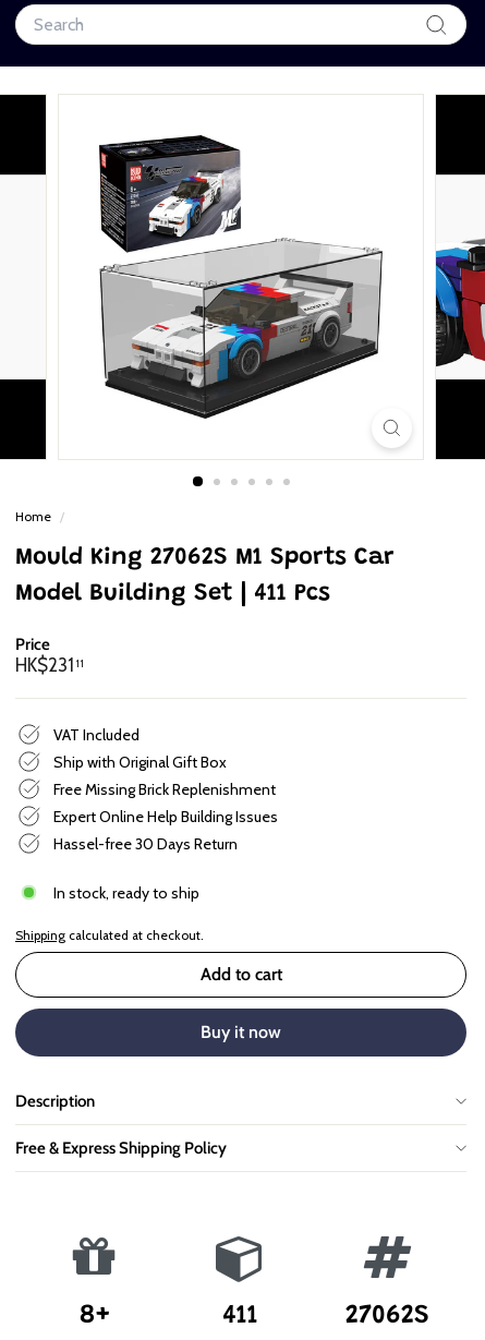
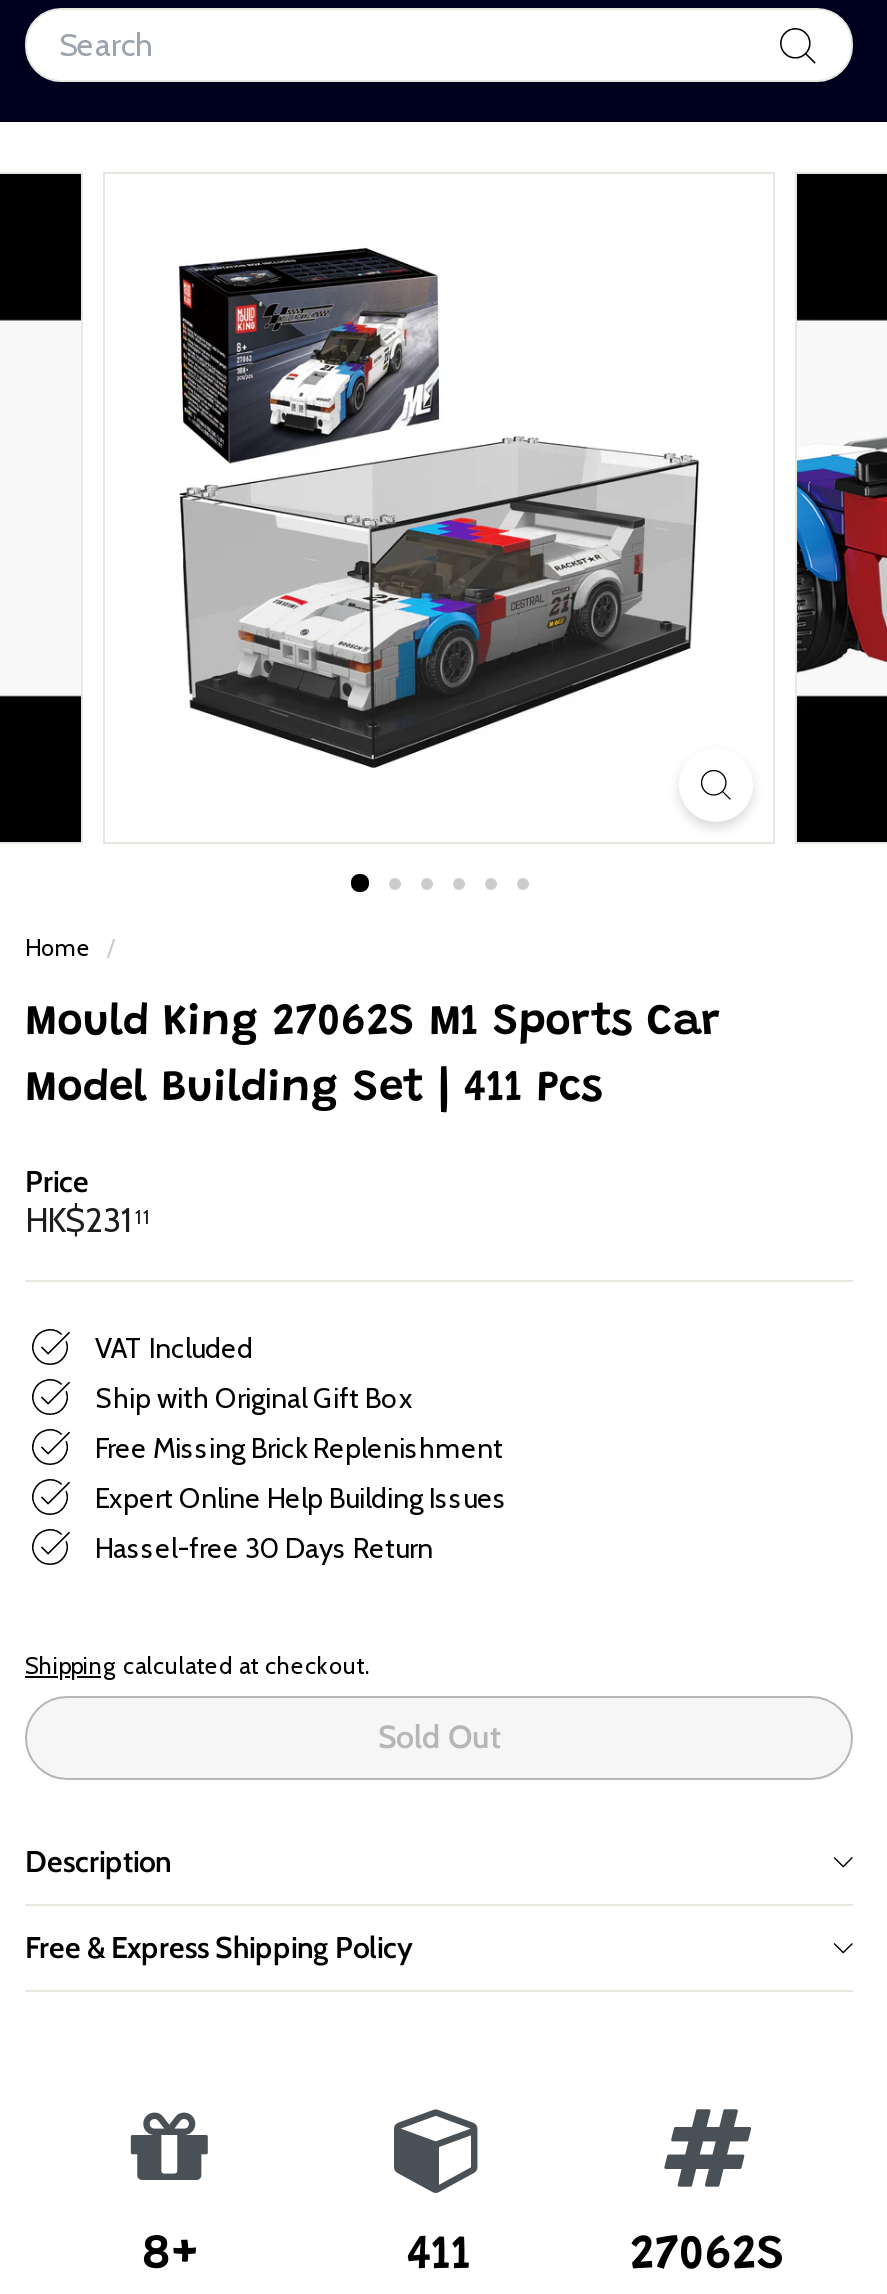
[53,883,199,902] In stock, ready to ship -> none
[200,963,282,1042] Add to cart | Buy it now -> [378,1717,500,1755] Sold Out

